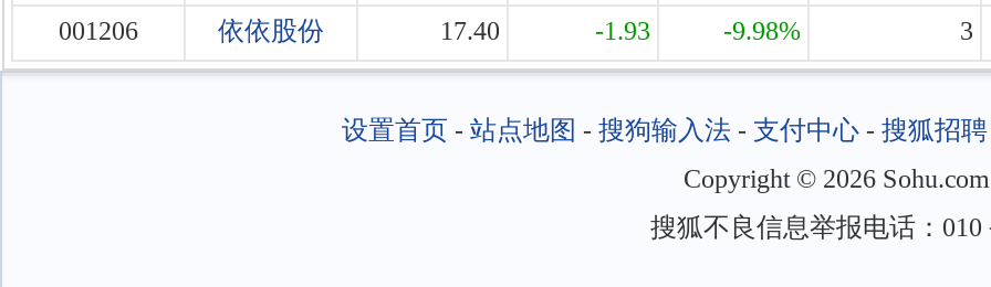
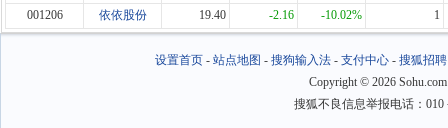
[440,15,500,46] 17.40 -> [199,8,226,22] 19.40
[595,15,650,46] -1.93 -> [269,8,294,22] -2.16
[723,15,801,46] -9.98% -> [321,8,362,22] -10.02%
[960,15,973,46] 3 -> [434,8,440,22] 1

